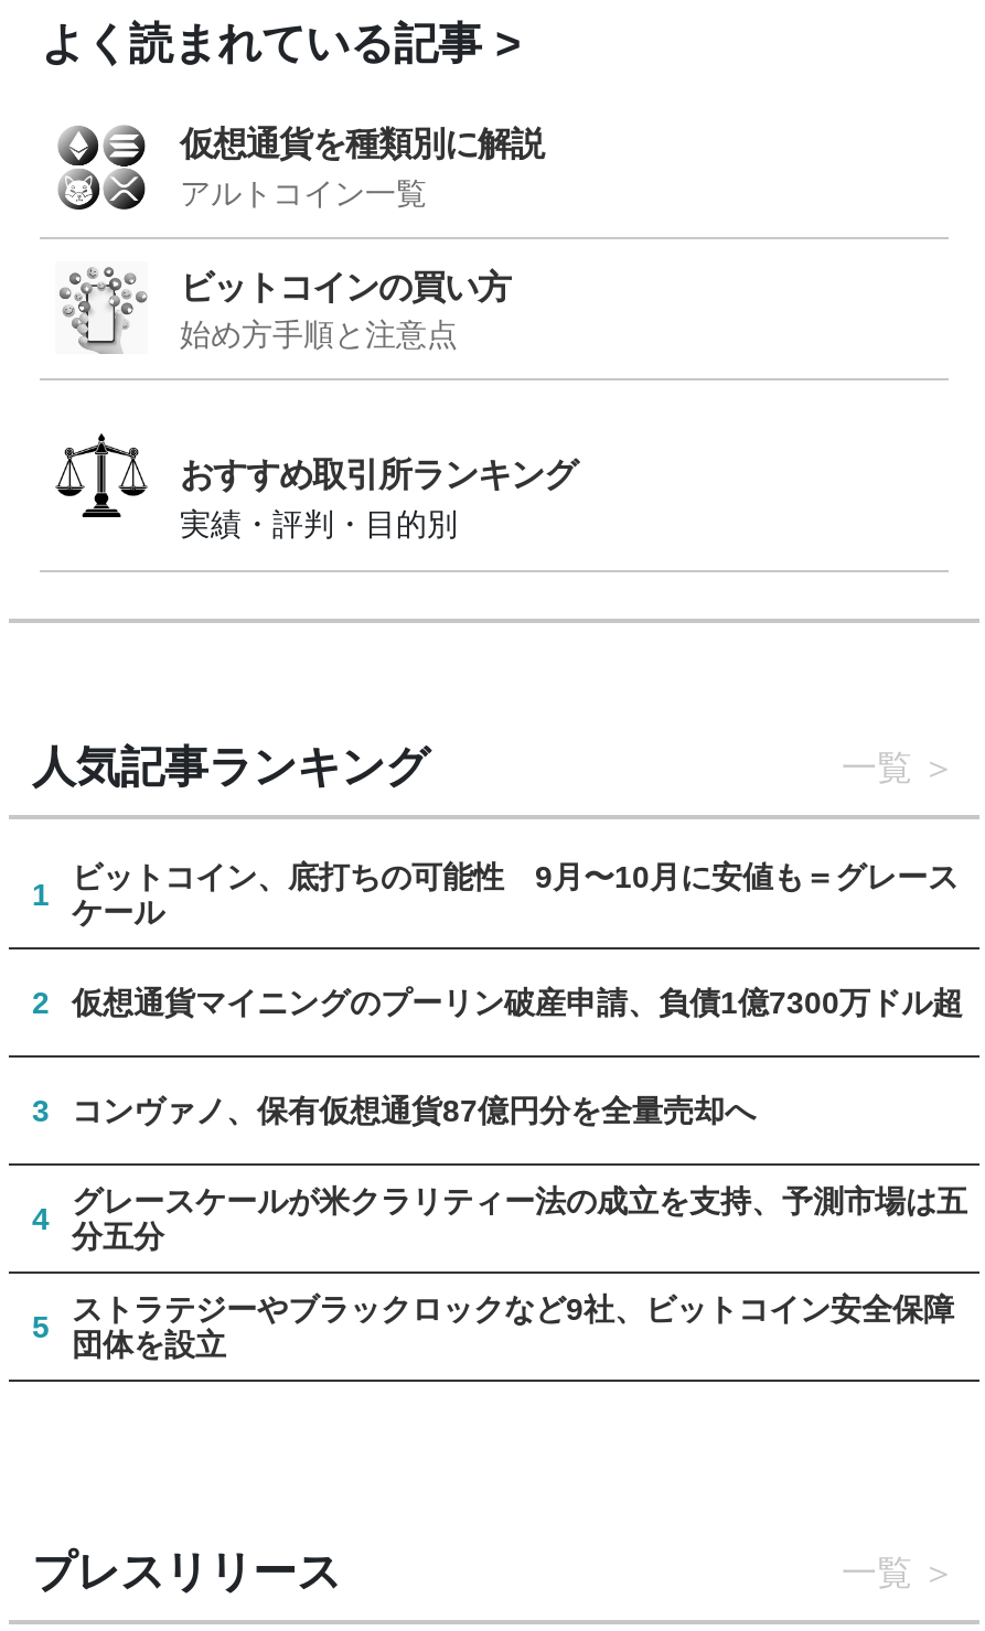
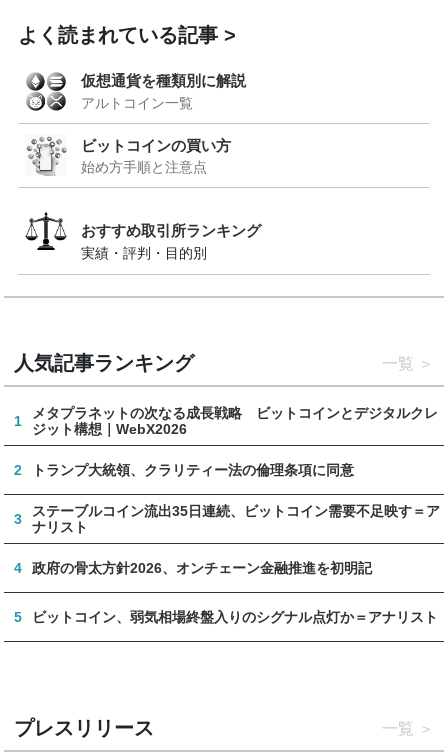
[72,859,959,930] ビットコイン、底打ちの可能性 9月〜10月に安値も＝グレース | ケール -> [32,405,438,437] メタプラネットの次なる成長戦略 ビットコインとデジタルクレ | ジット構想｜WebX2026
[72,985,963,1020] 仮想通貨マイニングのプーリン破産申請、負債1億7300万ドル超 -> [32,462,354,478] トランプ大統領、クラリティー法の倫理条項に同意
[72,1093,756,1128] コンヴァノ、保有仮想通貨87億円分を全量売却へ -> [32,503,440,535] ステーブルコイン流出35日連続、ビットコイン需要不足映す＝ア | ナリスト
[72,1183,967,1254] グレースケールが米クラリティー法の成立を支持、予測市場は五 | 分五分 -> [32,560,372,576] 政府の骨太方針2026、オンチェーン金融推進を初明記
[72,1291,954,1362] ストラテジーやブラックロックなど9社、ビットコイン安全保障 | 団体を設立 -> [32,609,438,625] ビットコイン、弱気相場終盤入りのシグナル点灯か＝アナリスト

